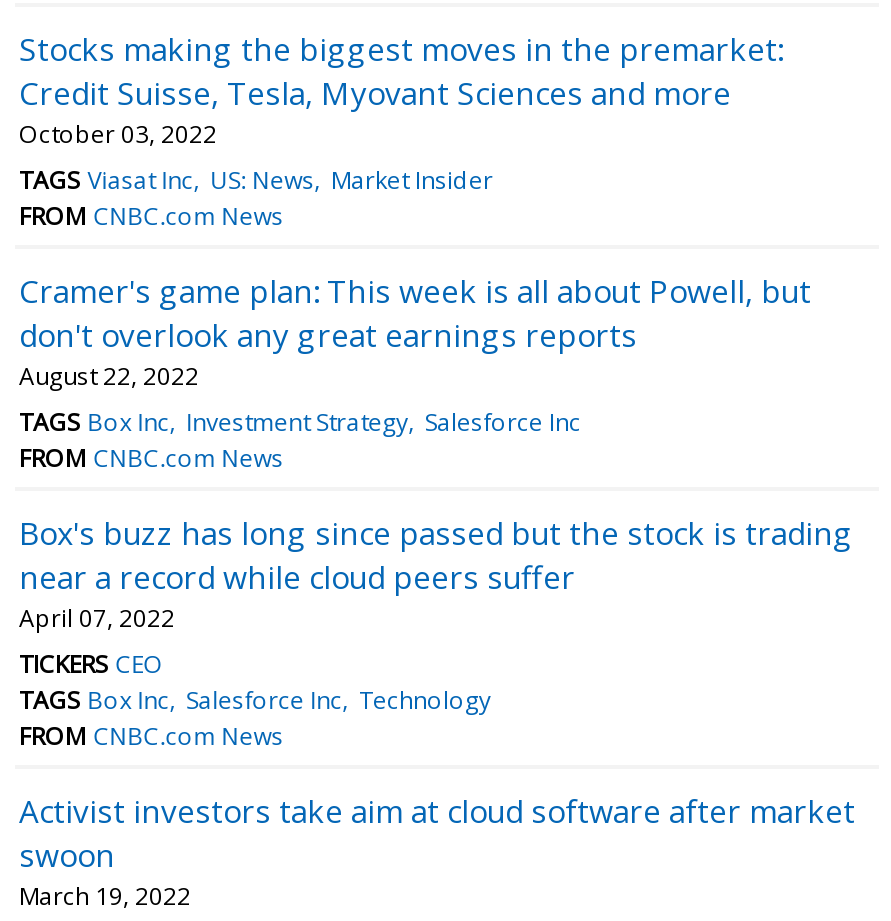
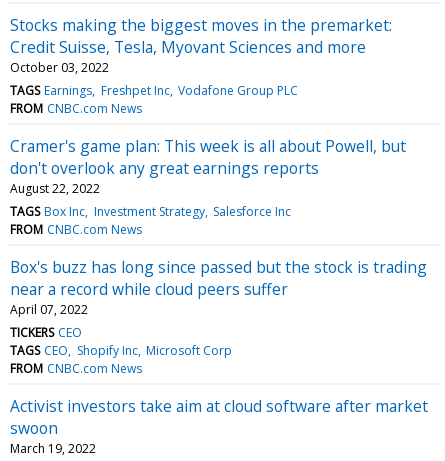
[19,163,493,197] TAGS Viasat Inc US: News Market Insider -> [10,82,298,99] TAGS Earnings Freshpet Inc Vodafone Group PLC
[19,683,491,717] TAGS Box Inc Salesforce Inc Technology -> [10,342,232,359] TAGS CEO Shopify Inc Microsoft Corp

